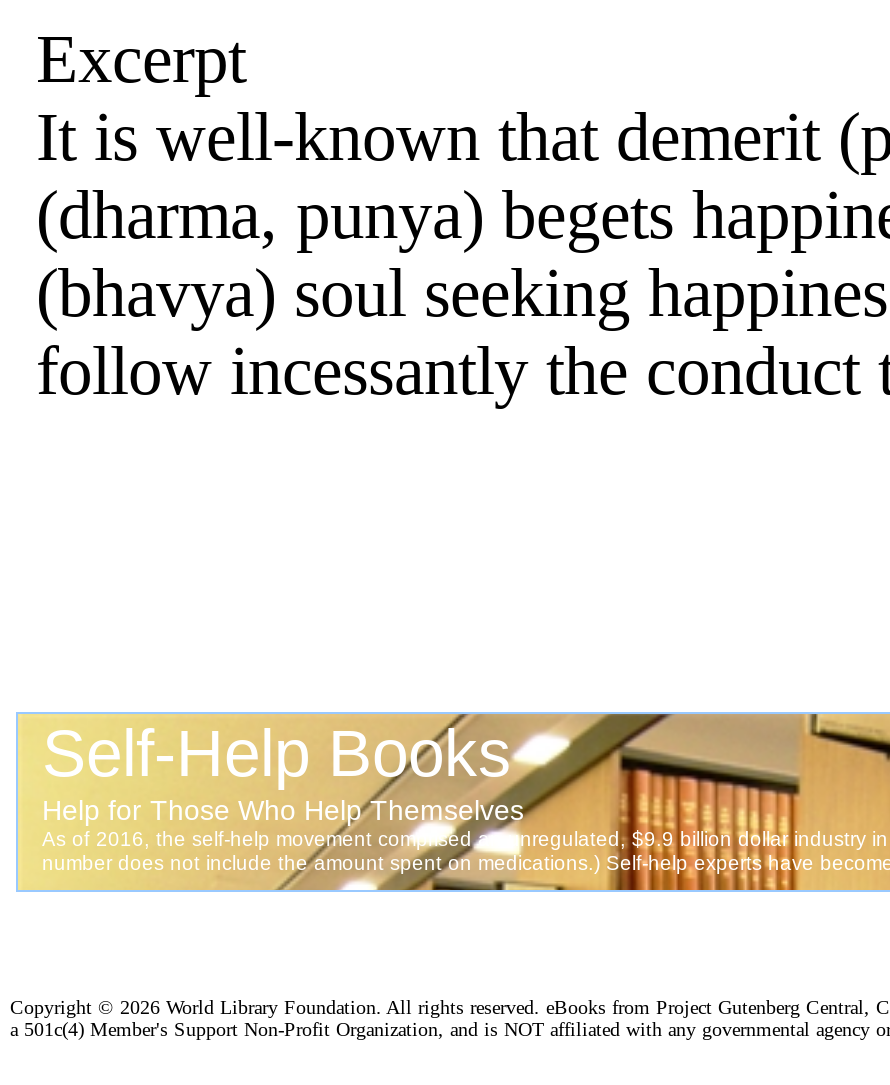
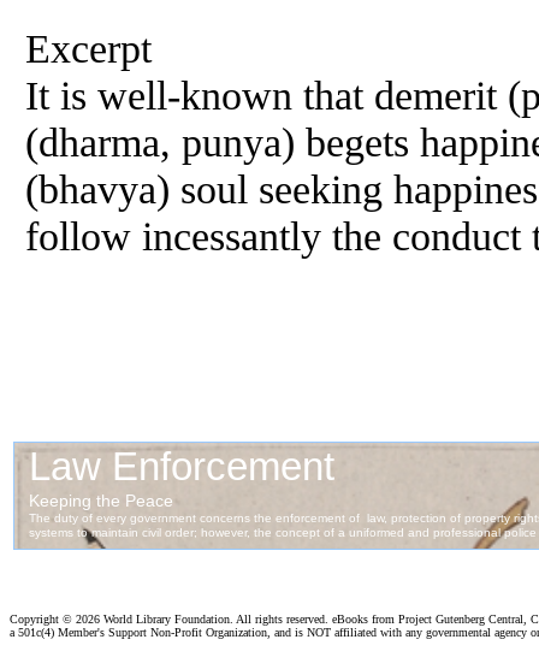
[18,712,884,892] [image] -> [14,442,535,550] [image]

